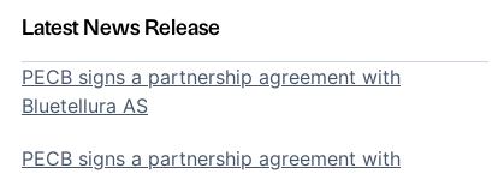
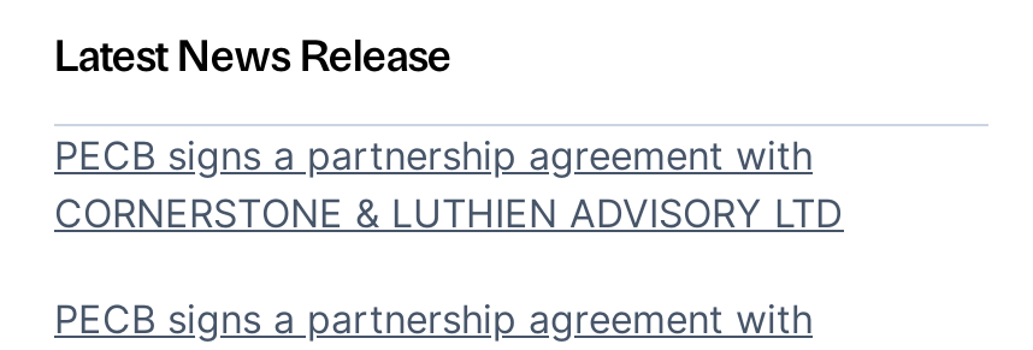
[22,94,148,118] Bluetellura AS -> [54,189,844,237] CORNERSTONE & LUTHIEN ADVISORY LTD

